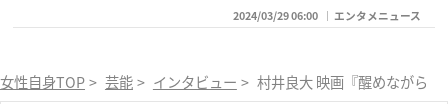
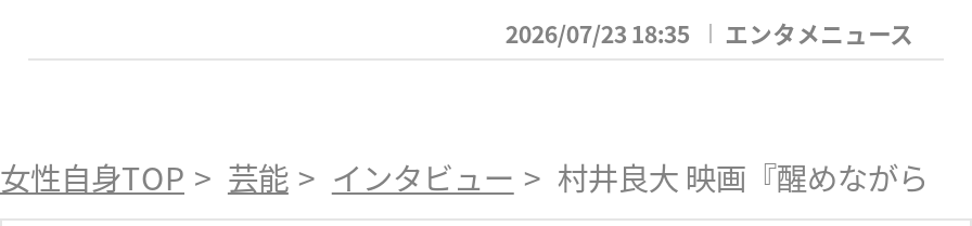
[233,8,421,23] 2024/03/29 06:00 エンタメニュース -> [505,17,914,50] 2026/07/23 18:35 エンタメニュース

